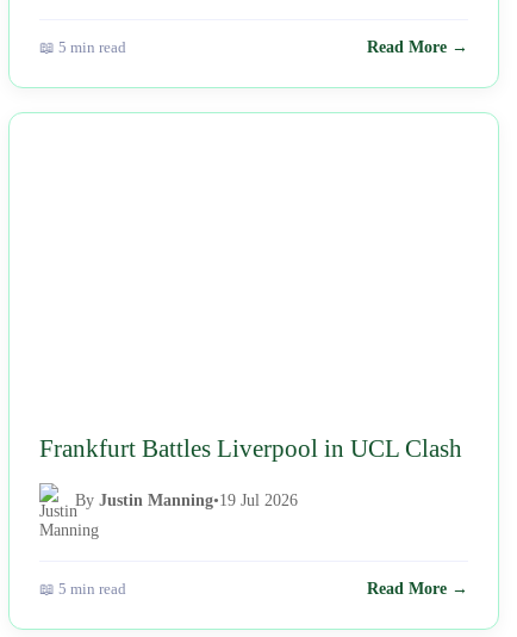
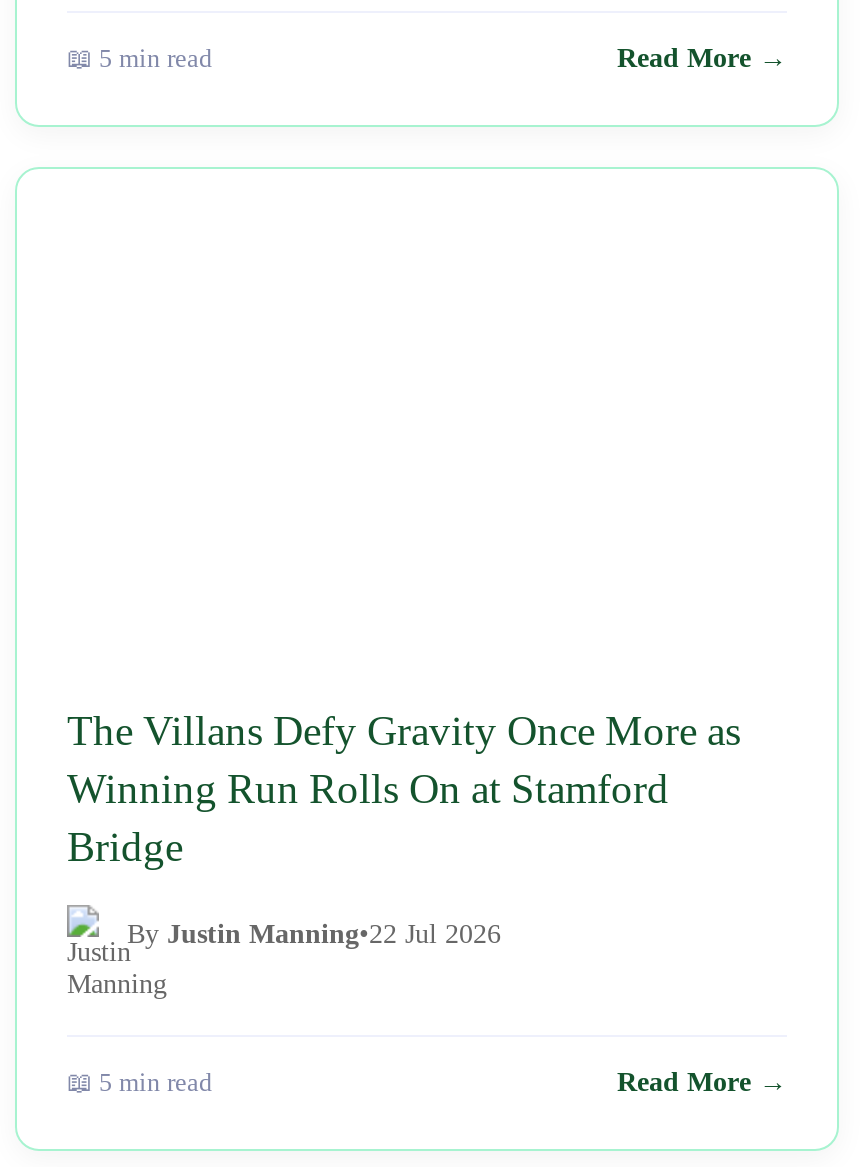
[39,434,462,461] Frankfurt Battles Liverpool in UCL Clash -> [67,706,741,868] The Villans Defy Gravity Once More as | Winning Run Rolls On at Stamford | Bridge
[75,491,298,509] By Justin Manning•19 Jul 2026 -> [127,918,501,948] By Justin Manning•22 Jul 2026

